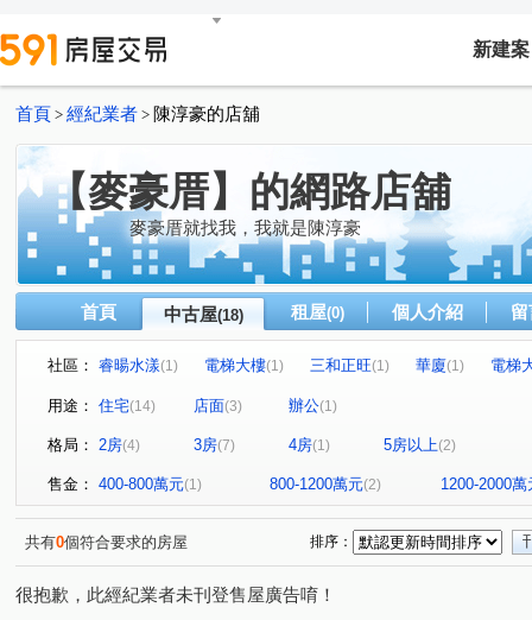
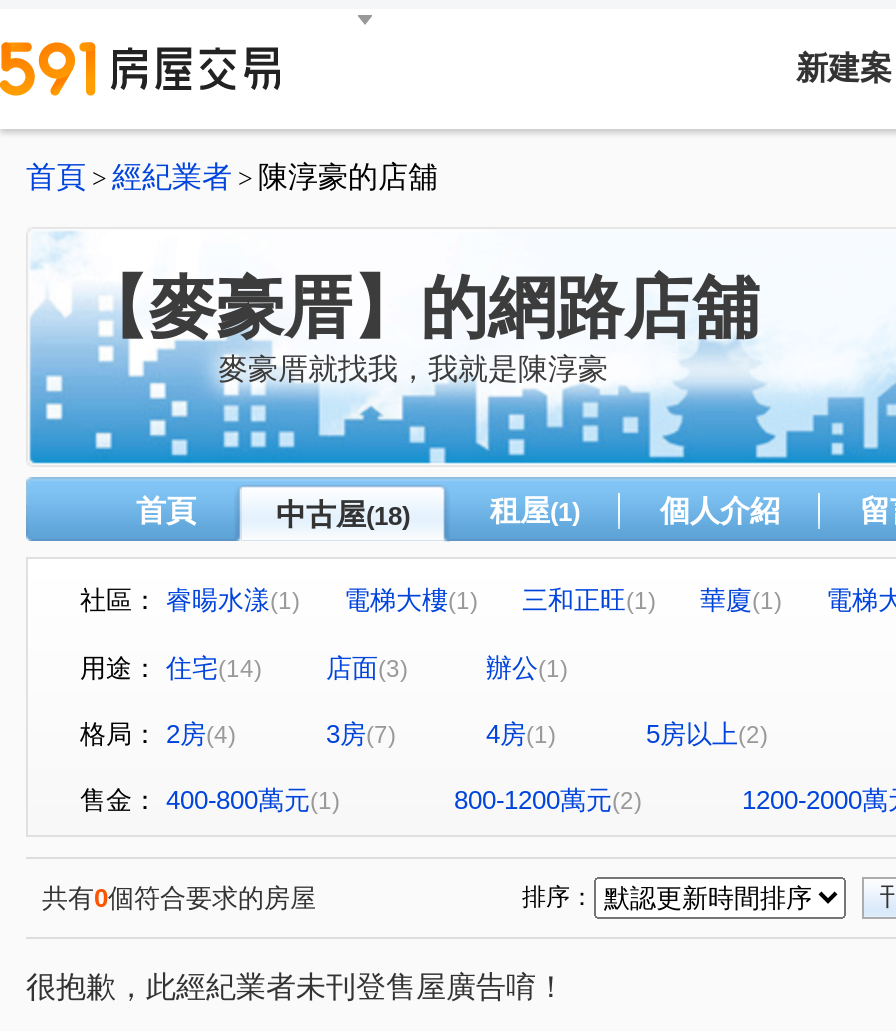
[291,302,344,322] 租屋(0) -> [490,493,580,527] 租屋(1)

